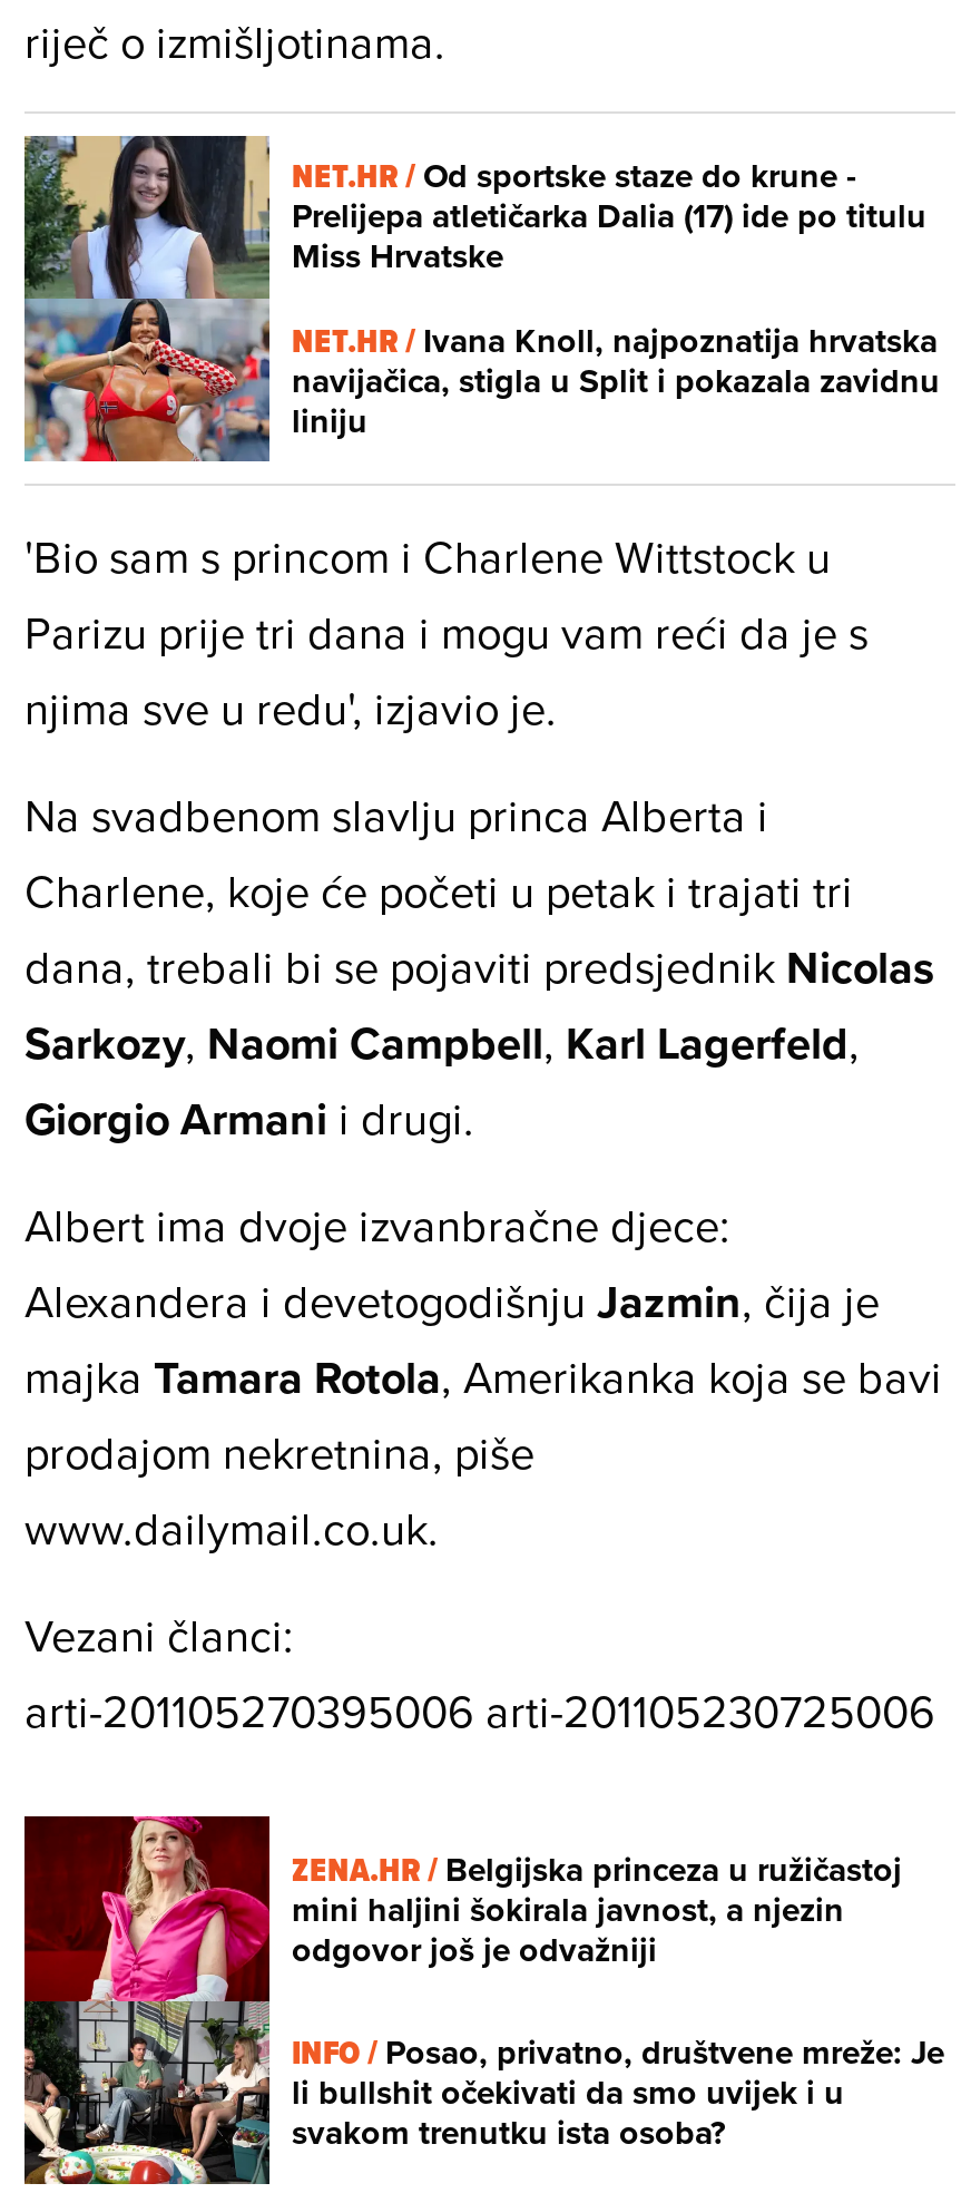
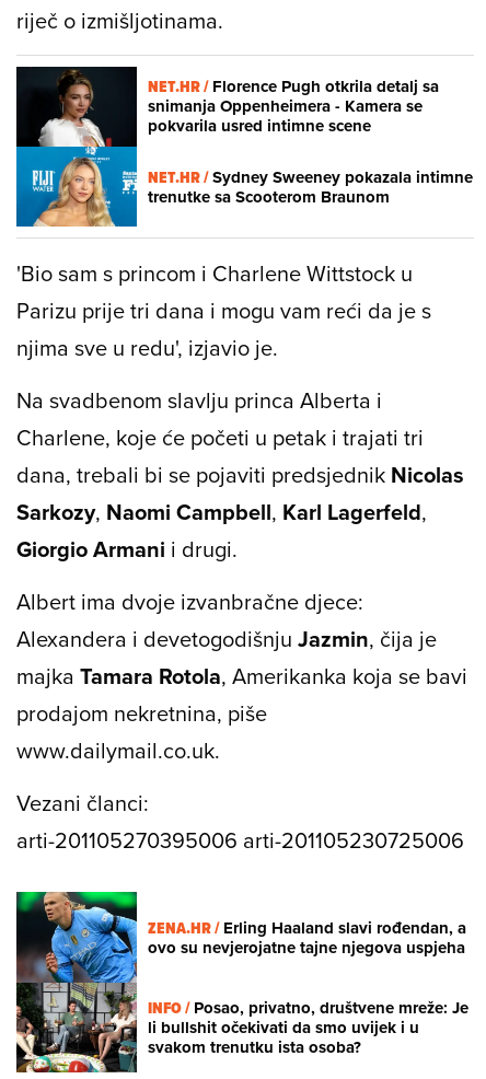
[22,134,926,464] [image] | NET.HR / Od sportske staze do krune - | Prelijepa atletičarka Dalia (17) ide po titulu | Miss Hrvatske -> [15,66,439,228] [image] | NET.HR / Florence Pugh otkrila detalj sa | snimanja Oppenheimera - Kamera se | pokvarila usred intimne scene
[292,316,940,445] NET.HR / Ivana Knoll, najpoznatija hrvatska | navijačica, stigla u Split i pokazala zavidnu | liniju -> [148,165,473,209] NET.HR / Sydney Sweeney pokazala intimne | trenutke sa Scooterom Braunom
[24,1814,902,2004] [image] | ZENA.HR / Belgijska princeza u ružičastoj | mini haljini šokirala javnost, a njezin | odgovor još je odvažniji -> [16,891,466,984] [image] | ZENA.HR / Erling Haaland slavi rođendan, a | ovo su nevjerojatne tajne njegova uspjeha

